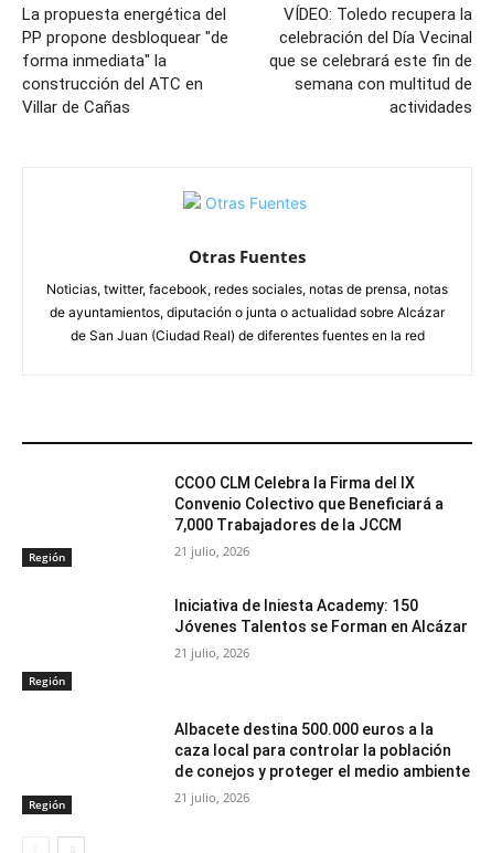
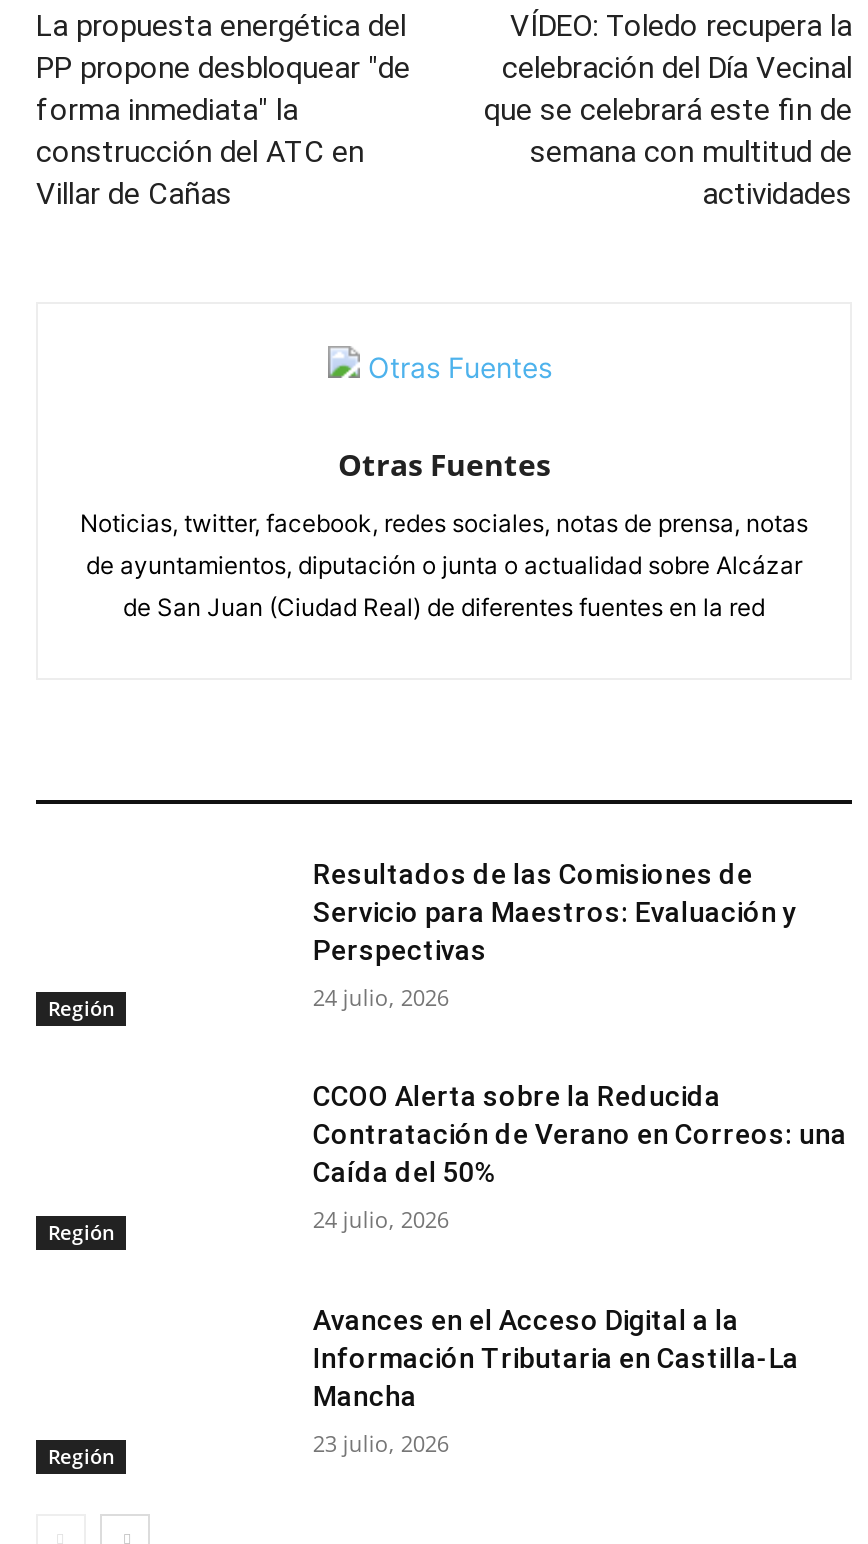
[175,474,444,533] CCOO CLM Celebra la Firma del IX | Convenio Colectivo que Beneficiará a | 7,000 Trabajadores de la JCCM -> [313,858,797,966] Resultados de las Comisiones de | Servicio para Maestros: Evaluación y | Perspectivas
[175,542,250,559] 21 julio, 2026 -> [313,982,449,1012] 24 julio, 2026
[175,597,468,636] Iniciativa de Iniesta Academy: 150 | Jóvenes Talentos se Forman en Alcázar -> [313,1081,847,1189] CCOO Alerta sobre la Reducida | Contratación de Verano en Correos: una | Caída del 50%
[175,645,250,661] 21 julio, 2026 -> [313,1205,449,1235] 24 julio, 2026
[175,721,470,780] Albacete destina 500.000 euros a la | caza local para controlar la población | de conejos y proteger el medio ambiente -> [313,1304,799,1412] Avances en el Acceso Digital a la | Información Tributaria en Castilla-La | Mancha
[175,789,250,806] 21 julio, 2026 -> [313,1428,449,1458] 23 julio, 2026

